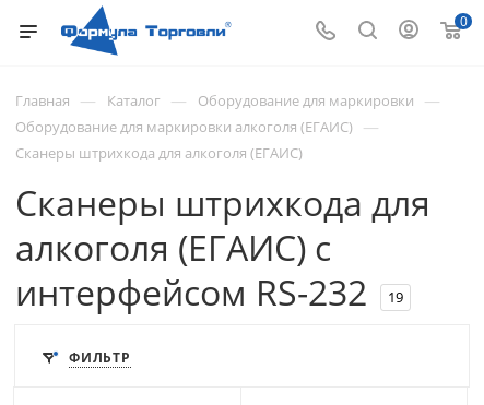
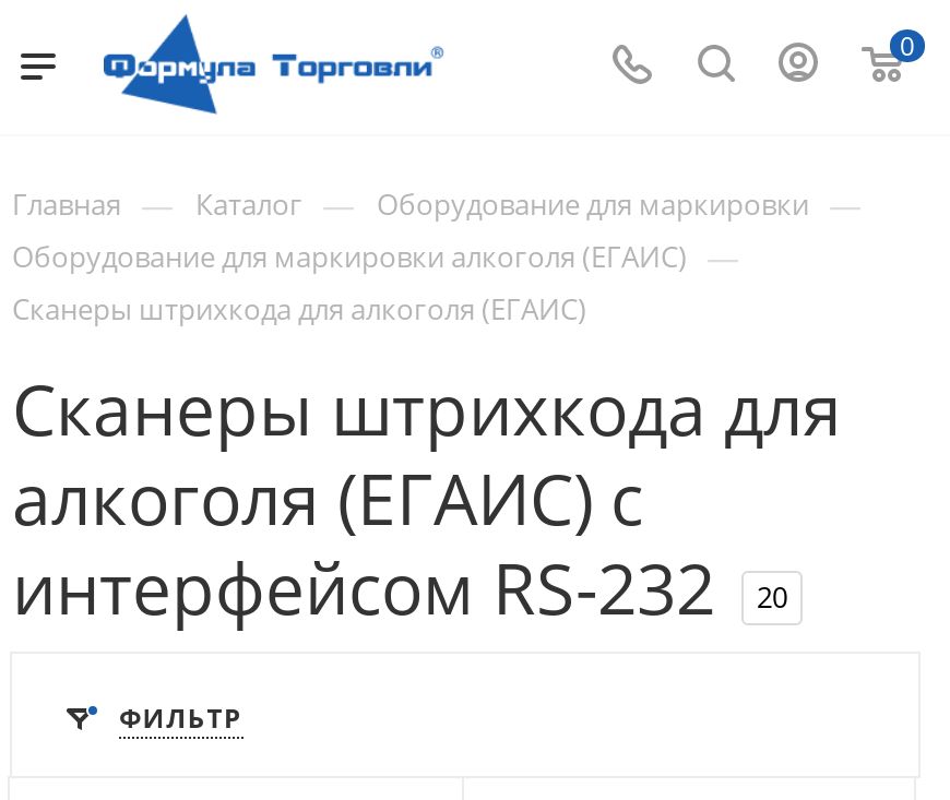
[15,269,403,315] интерфейсом RS-232 19 -> [12,540,787,634] интерфейсом RS-232 20

